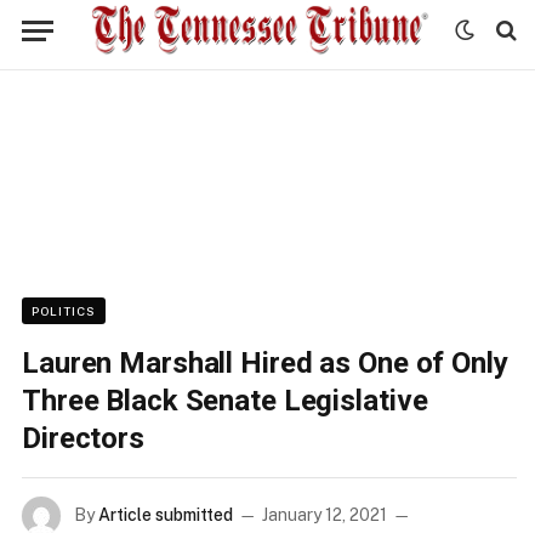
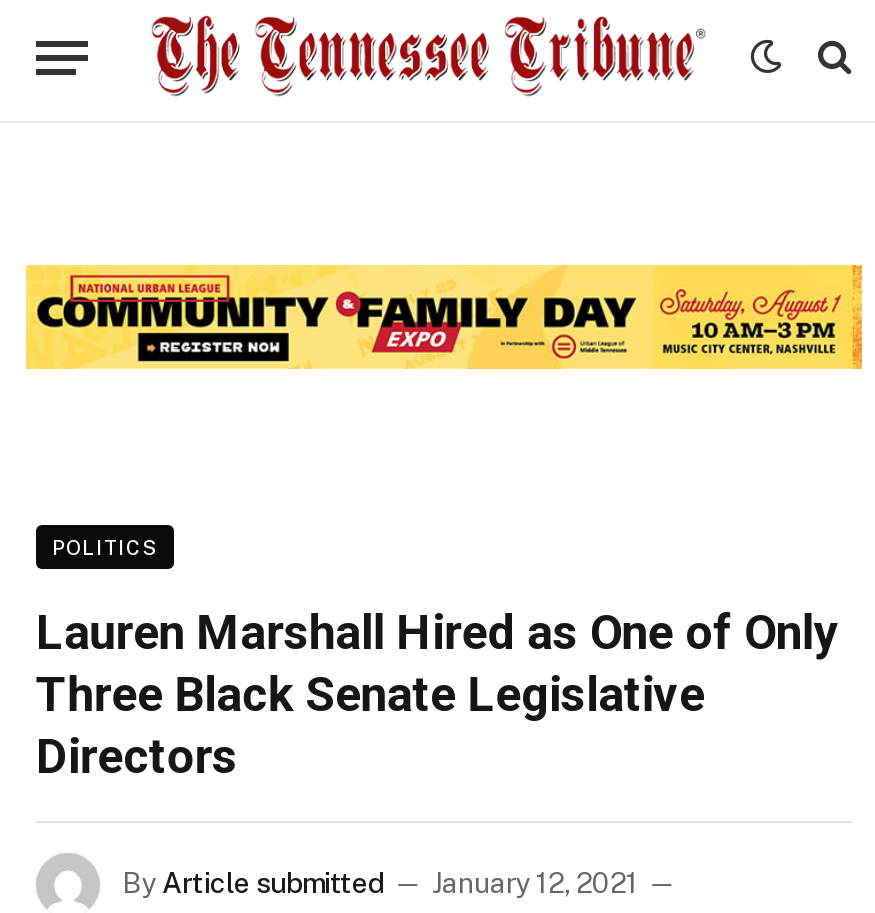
none -> [24,263,864,371] [image]

